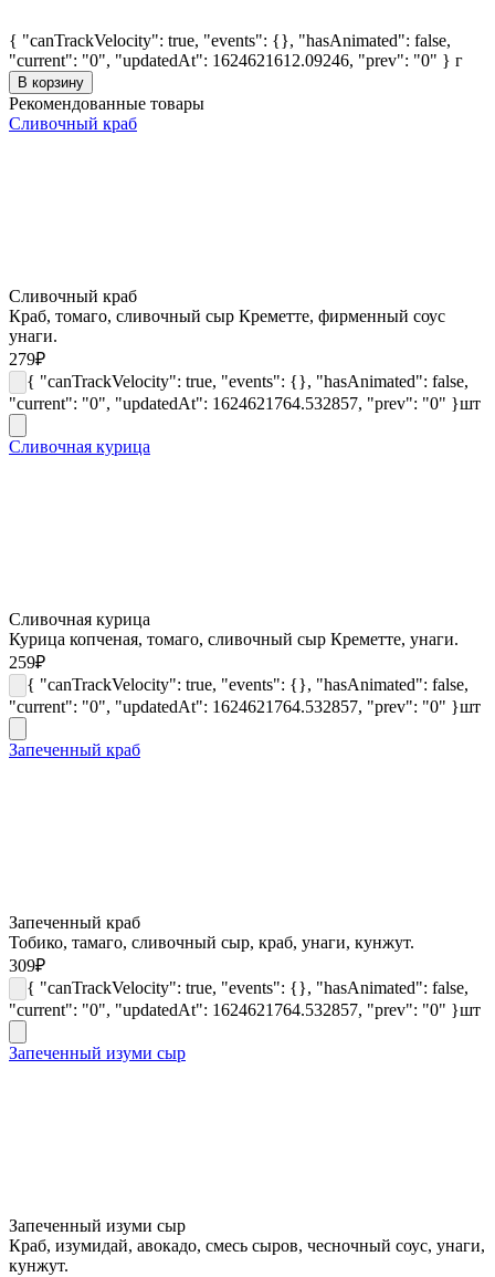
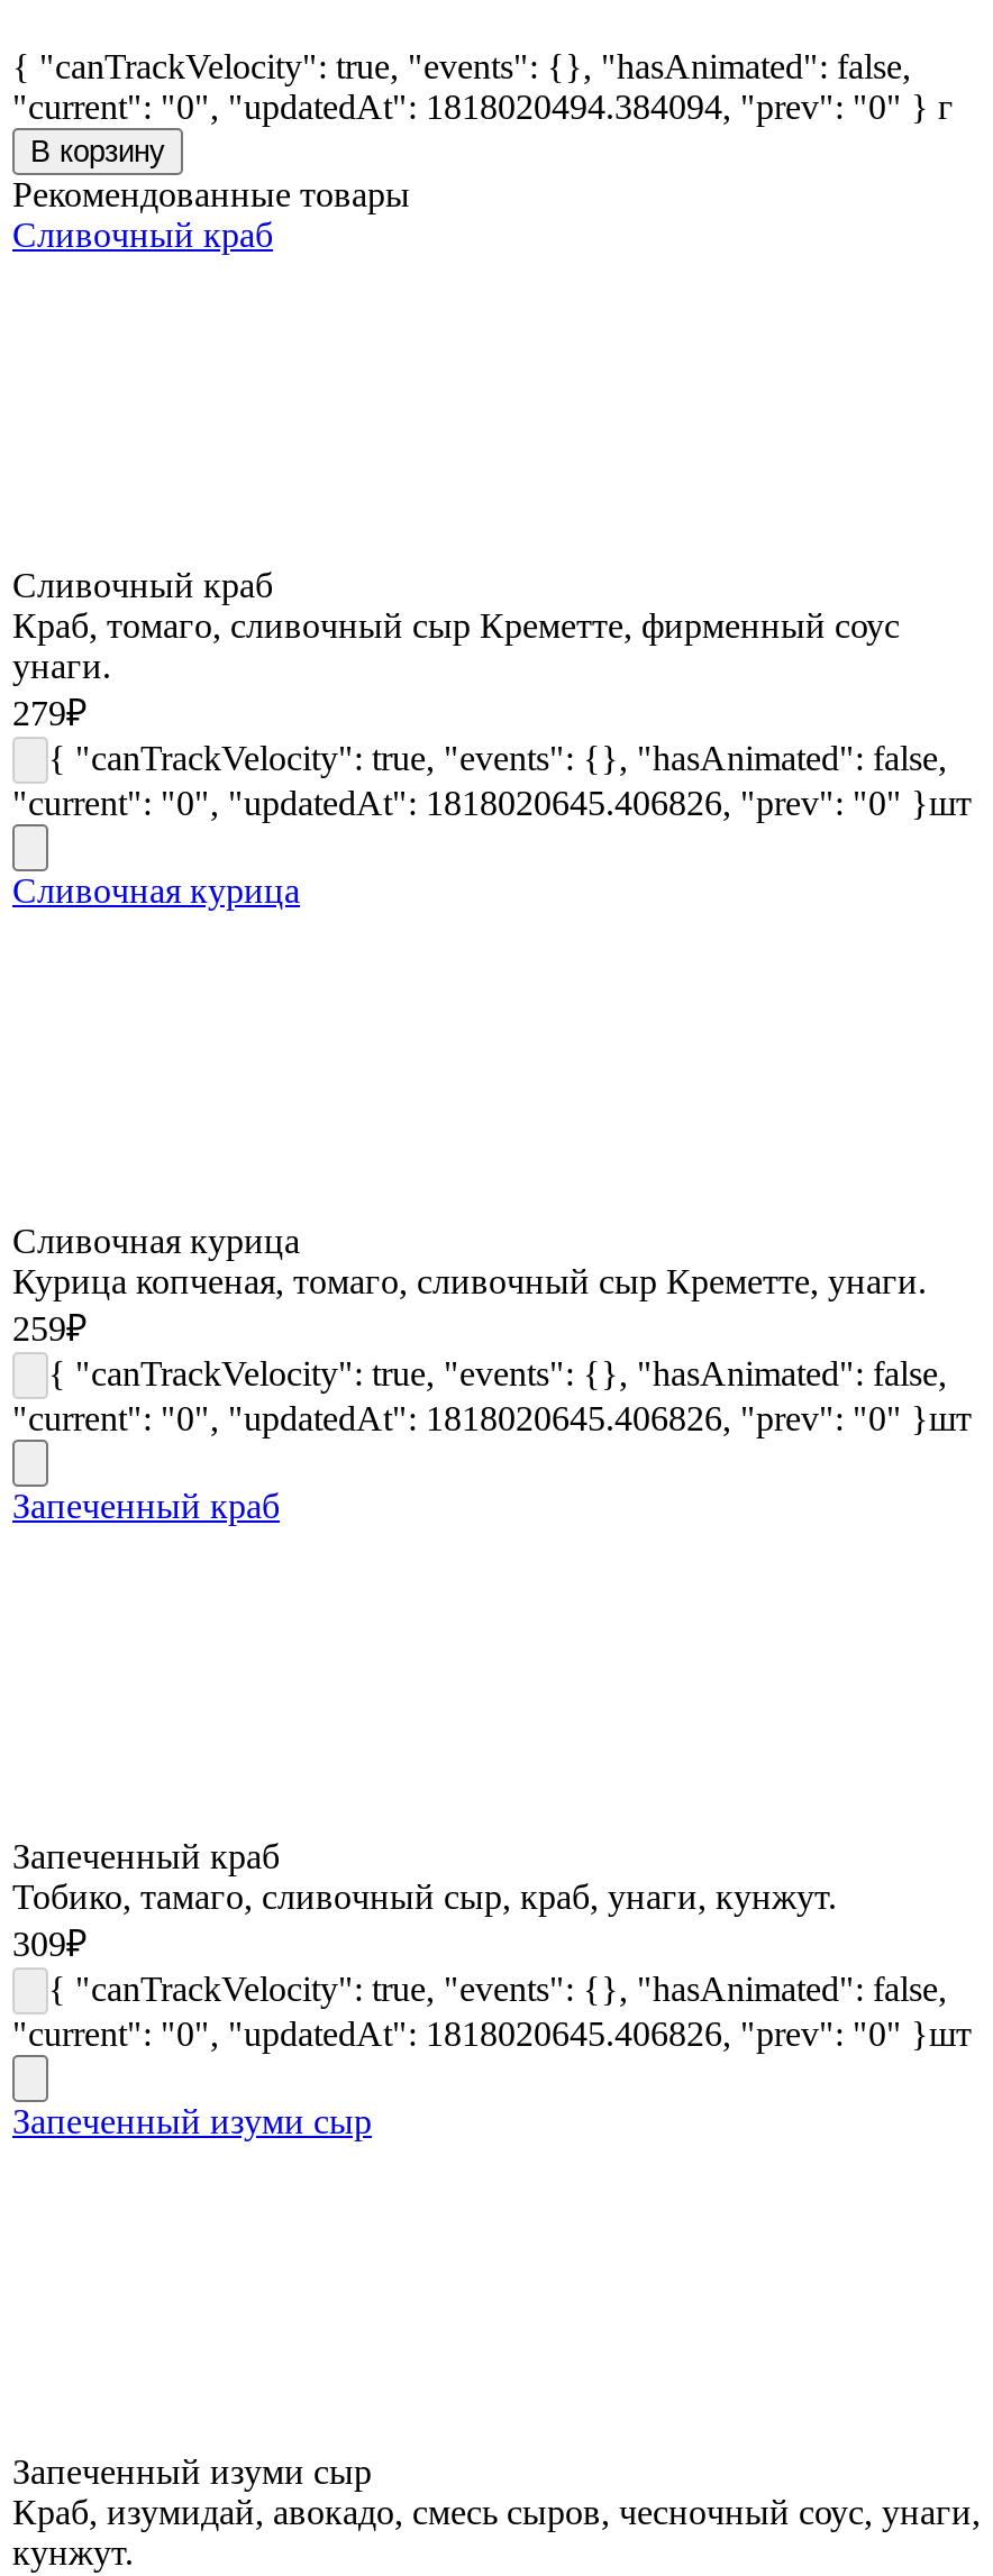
[9,50,463,69] "current": "0", "updatedAt": 1624621612.09246, "prev": "0" } г -> [12,87,954,125] "current": "0", "updatedAt": 1818020494.384094, "prev": "0" } г
[9,394,481,412] "current": "0", "updatedAt": 1624621764.532857, "prev": "0" }шт -> [12,783,972,821] "current": "0", "updatedAt": 1818020645.406826, "prev": "0" }шт
[9,697,481,716] "current": "0", "updatedAt": 1624621764.532857, "prev": "0" }шт -> [12,1398,972,1436] "current": "0", "updatedAt": 1818020645.406826, "prev": "0" }шт
[9,1000,481,1019] "current": "0", "updatedAt": 1624621764.532857, "prev": "0" }шт -> [12,2014,972,2052] "current": "0", "updatedAt": 1818020645.406826, "prev": "0" }шт

